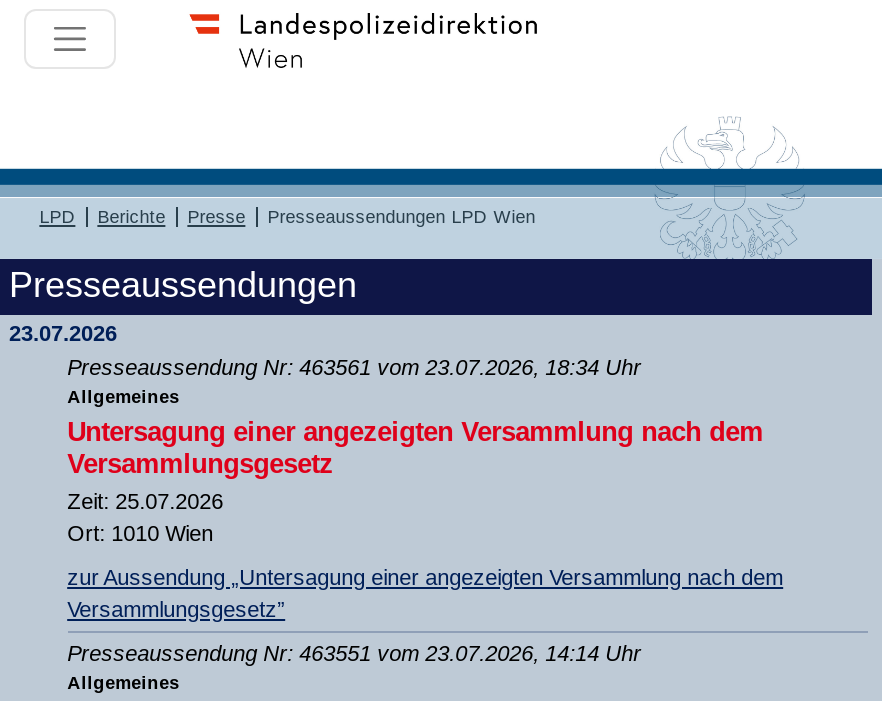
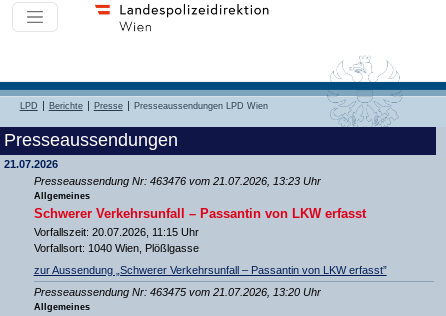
[9,321,117,345] 23.07.2026 -> [4,158,58,170] 21.07.2026
[67,355,641,379] Presseaussendung Nr: 463561 vom 23.07.2026, 18:34 Uhr -> [34,175,321,187] Presseaussendung Nr: 463476 vom 21.07.2026, 13:23 Uhr
[67,417,763,546] Untersagung einer angezeigten Versammlung nach dem | Versammlungsgesetz | Zeit: 25.07.2026 | Ort: 1010 Wien -> [34,206,366,254] Schwerer Verkehrsunfall – Passantin von LKW erfasst | Vorfallszeit: 20.07.2026, 11:15 Uhr | Vorfallsort: 1040 Wien, Plößlgasse
[67,566,783,622] zur Aussendung „Untersagung einer angezeigten Versammlung nach dem | Versammlungsgesetz” -> [34,264,387,276] zur Aussendung „Schwerer Verkehrsunfall – Passantin von LKW erfasst”
[67,641,641,665] Presseaussendung Nr: 463551 vom 23.07.2026, 14:14 Uhr -> [34,286,321,298] Presseaussendung Nr: 463475 vom 21.07.2026, 13:20 Uhr

